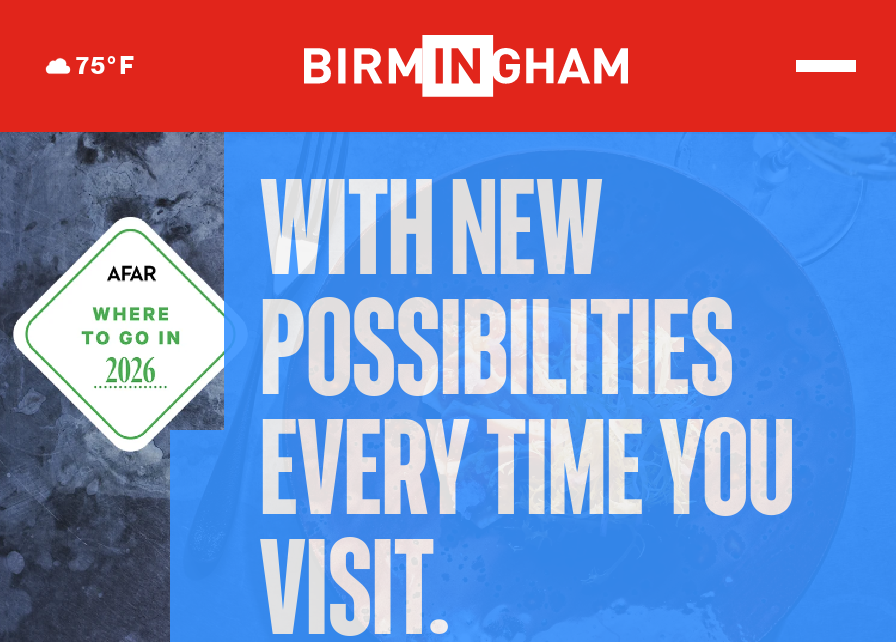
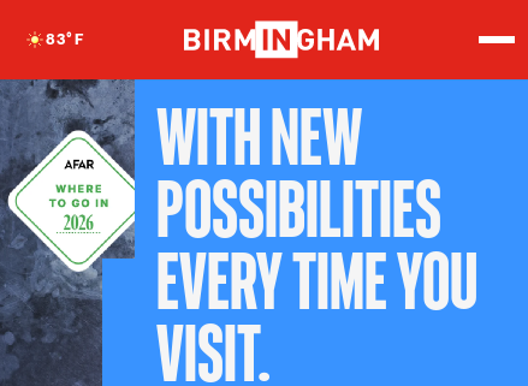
[76,52,136,80] 75°F -> [46,31,84,48] 83°F

